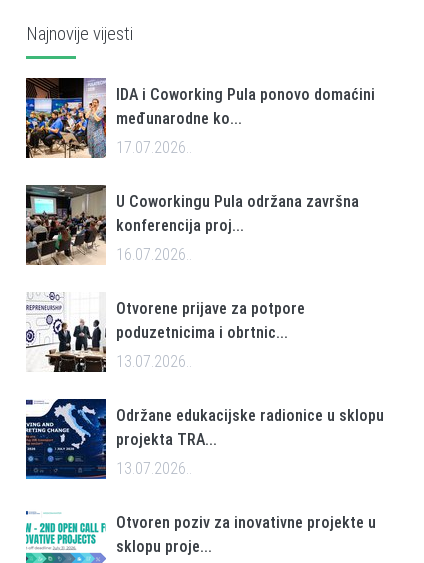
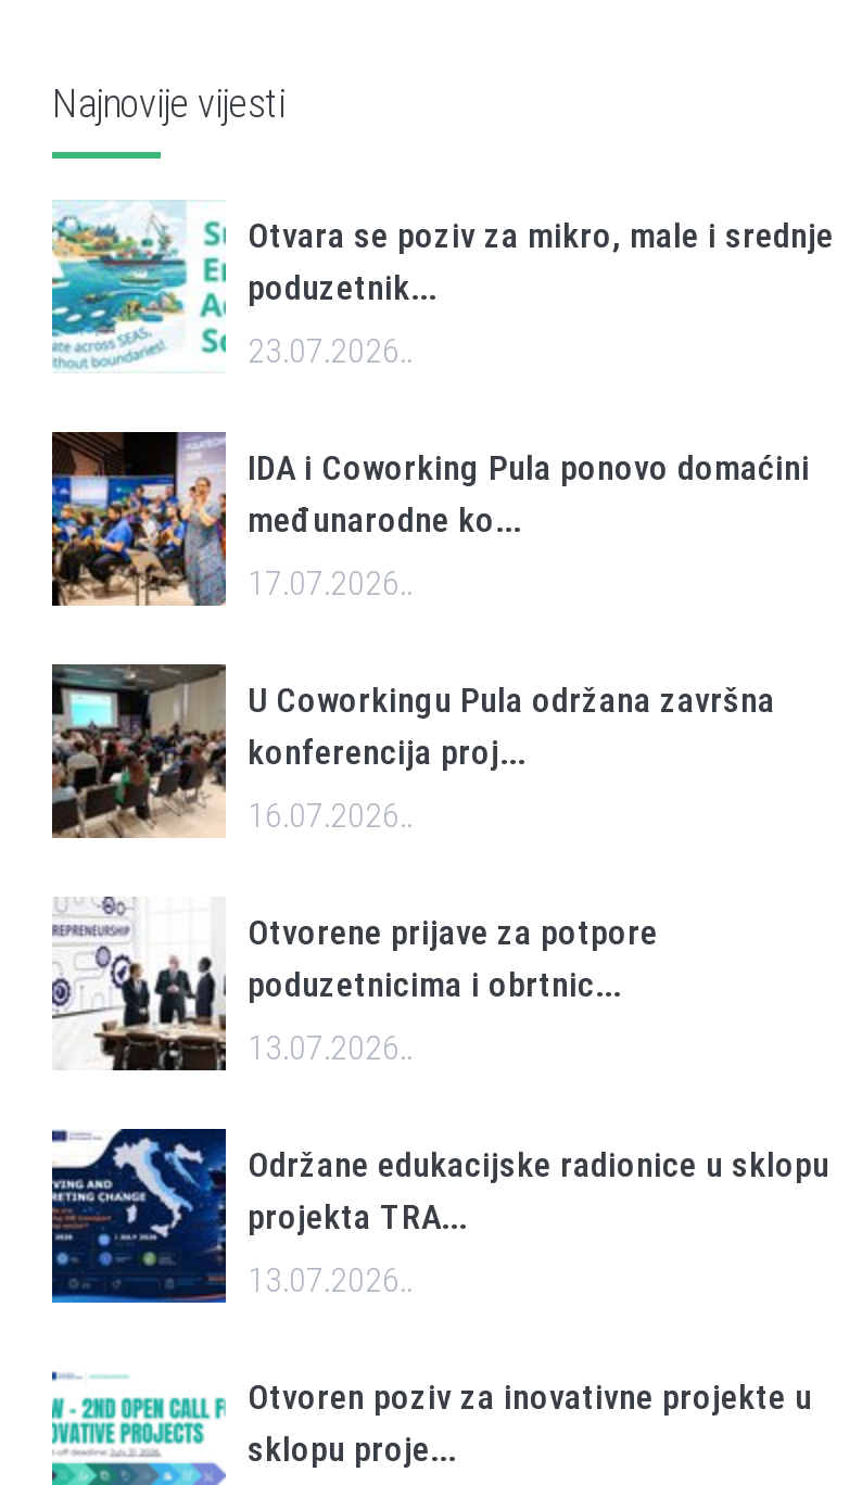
none -> [50,200,834,371] [image] | Otvara se poziv za mikro, male i srednje | poduzetnik... | 23.07.2026..

